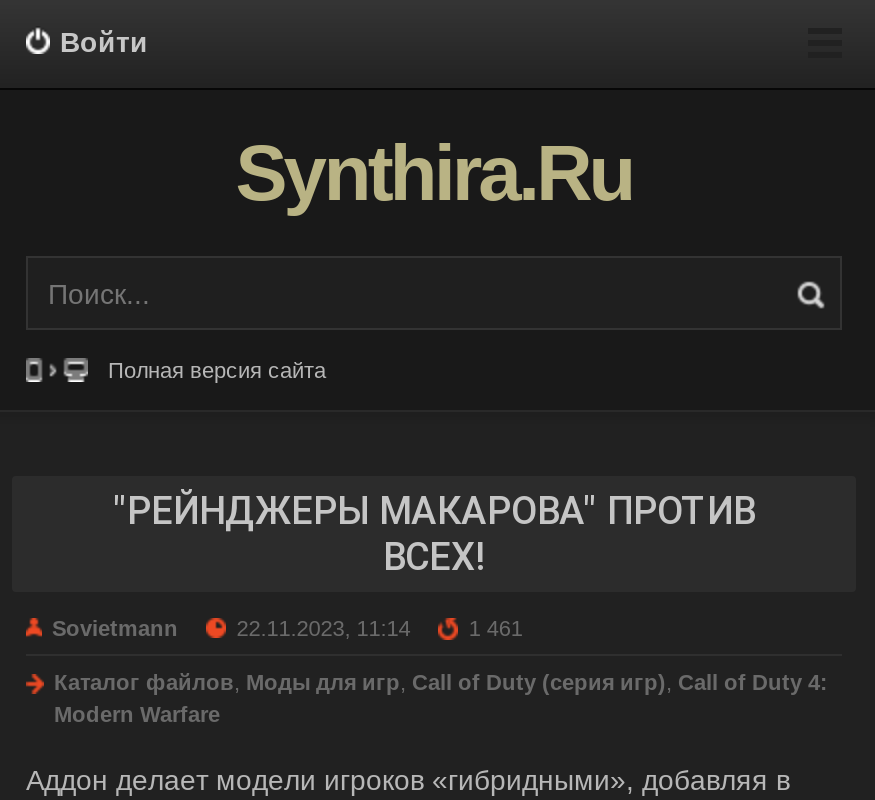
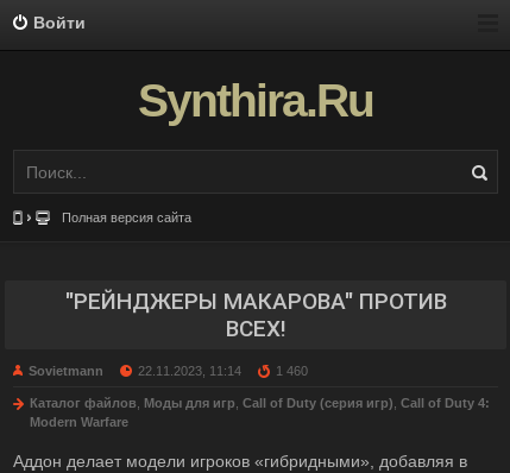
[469,615,523,639] 1 461 -> [276,363,308,377] 1 460

